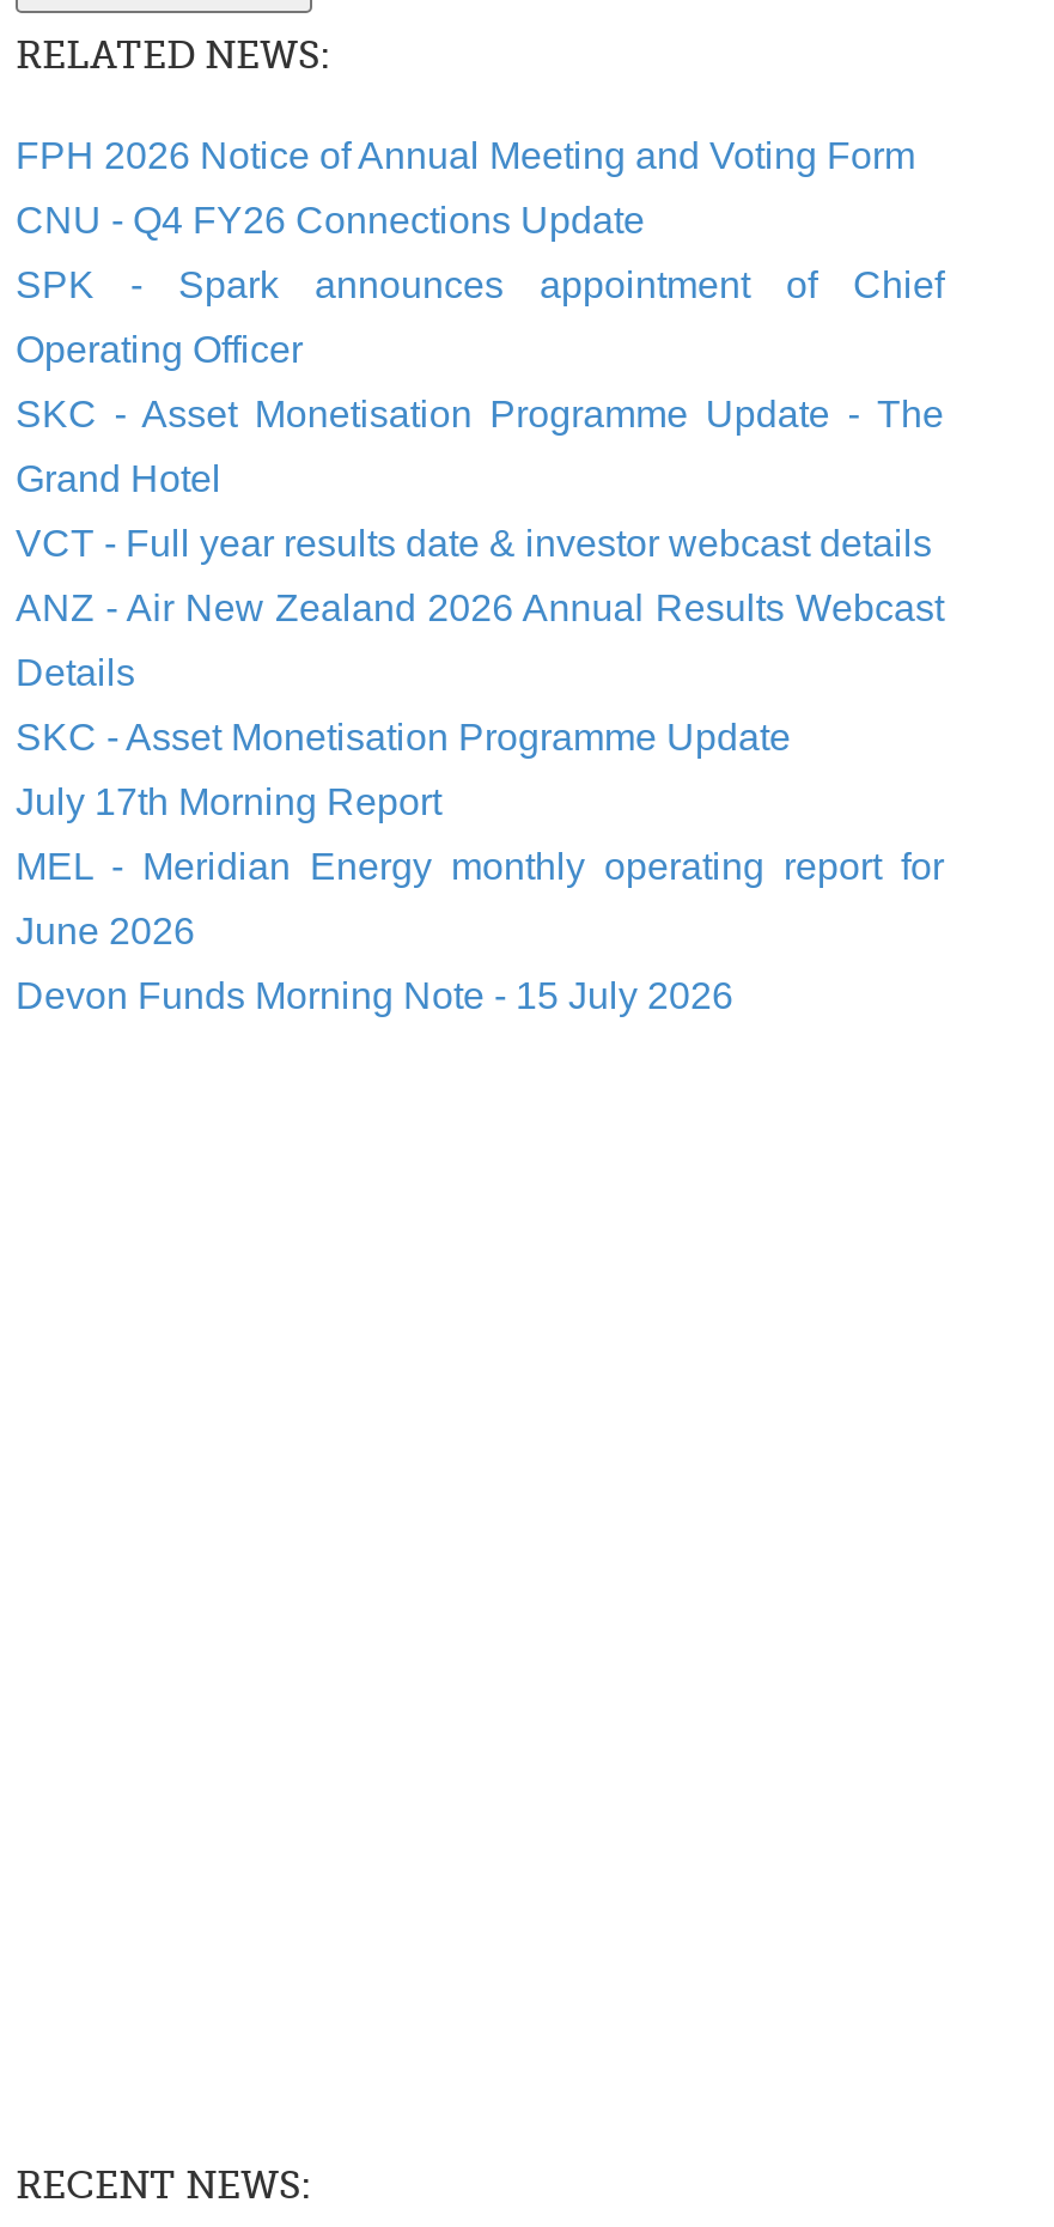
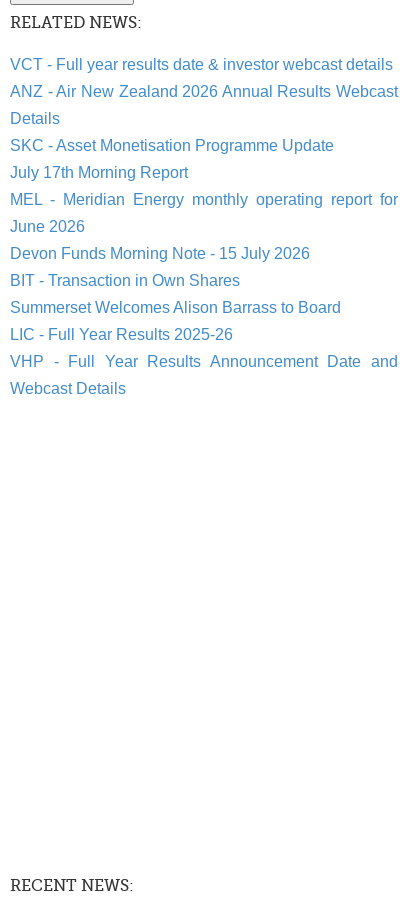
[16,136,944,499] FPH 2026 Notice of Annual Meeting and Voting Form | CNU - Q4 FY26 Connections Update | SPK - Spark announces appointment of Chief | Operating Officer | SKC - Asset Monetisation Programme Update - The | Grand Hotel -> none
moved [16,523,944,1016] -> [10,56,398,262]: VCT - Full year results date & investor webcast details | ANZ - Air New Zealand 2026 Annual Results Webcast | Details | SKC - Asset Monetisation Programme Update | July 17th Morning Report | MEL - Meridian Energy monthly operating report for | June 2026 | Devon Funds Morning Note - 15 July 2026
none -> [10,272,398,397] BIT - Transaction in Own Shares | Summerset Welcomes Alison Barrass to Board | LIC - Full Year Results 2025-26 | VHP - Full Year Results Announcement Date and | Webcast Details

